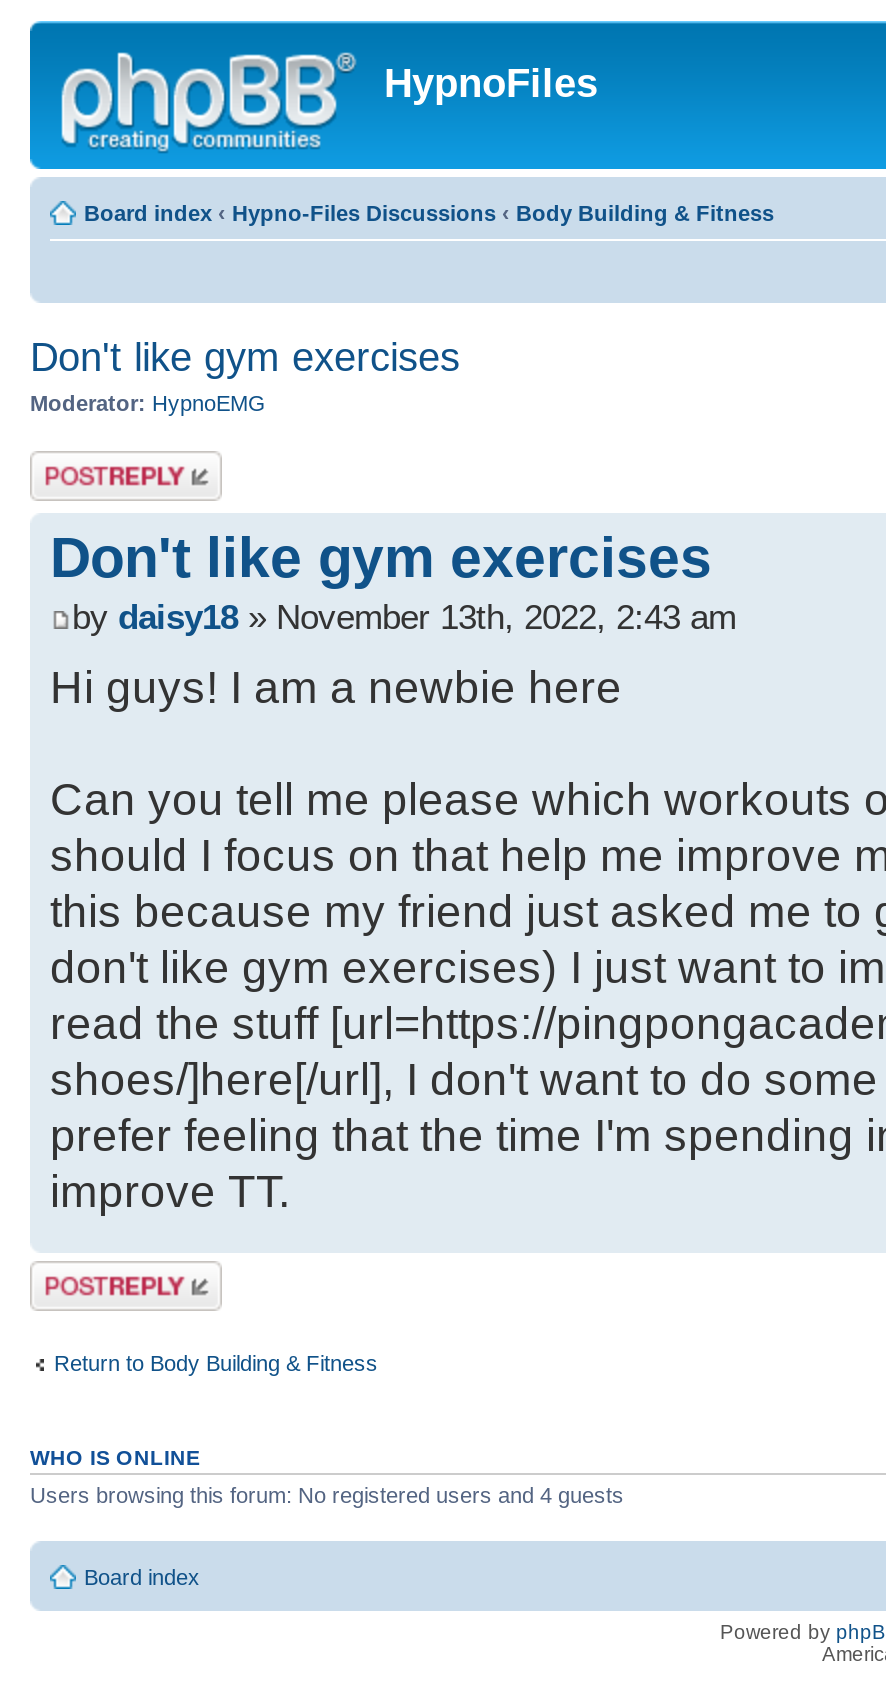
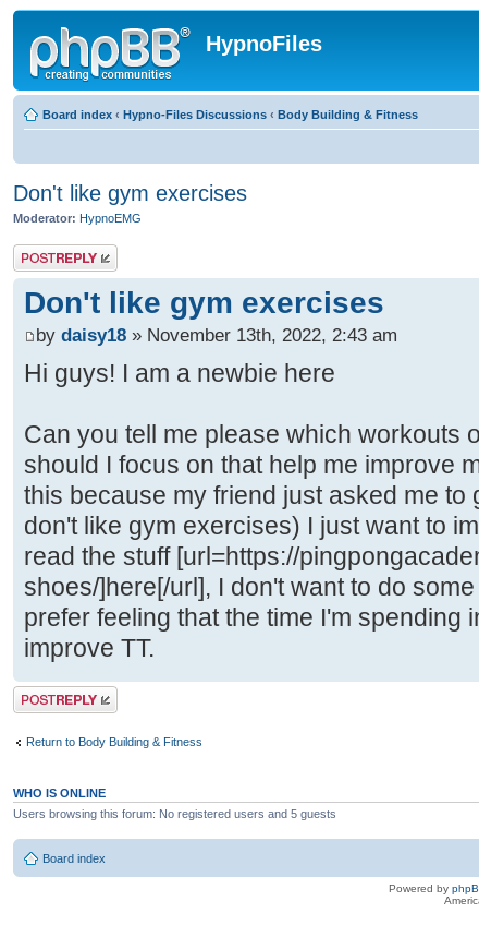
[30,1482,624,1506] Users browsing this forum: No registered users and 4 guests -> [13,807,336,820] Users browsing this forum: No registered users and 5 guests

